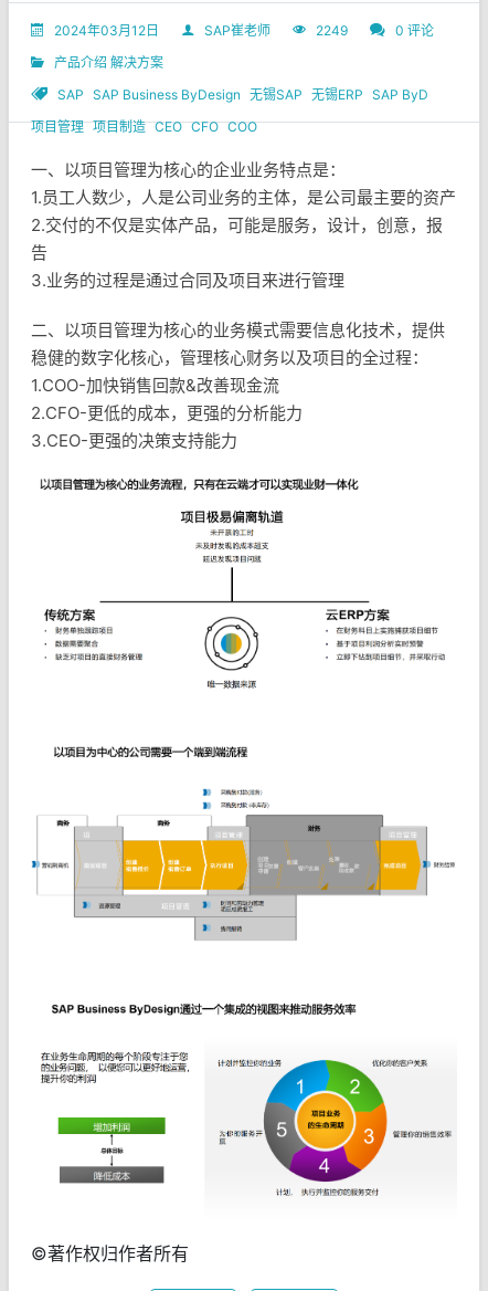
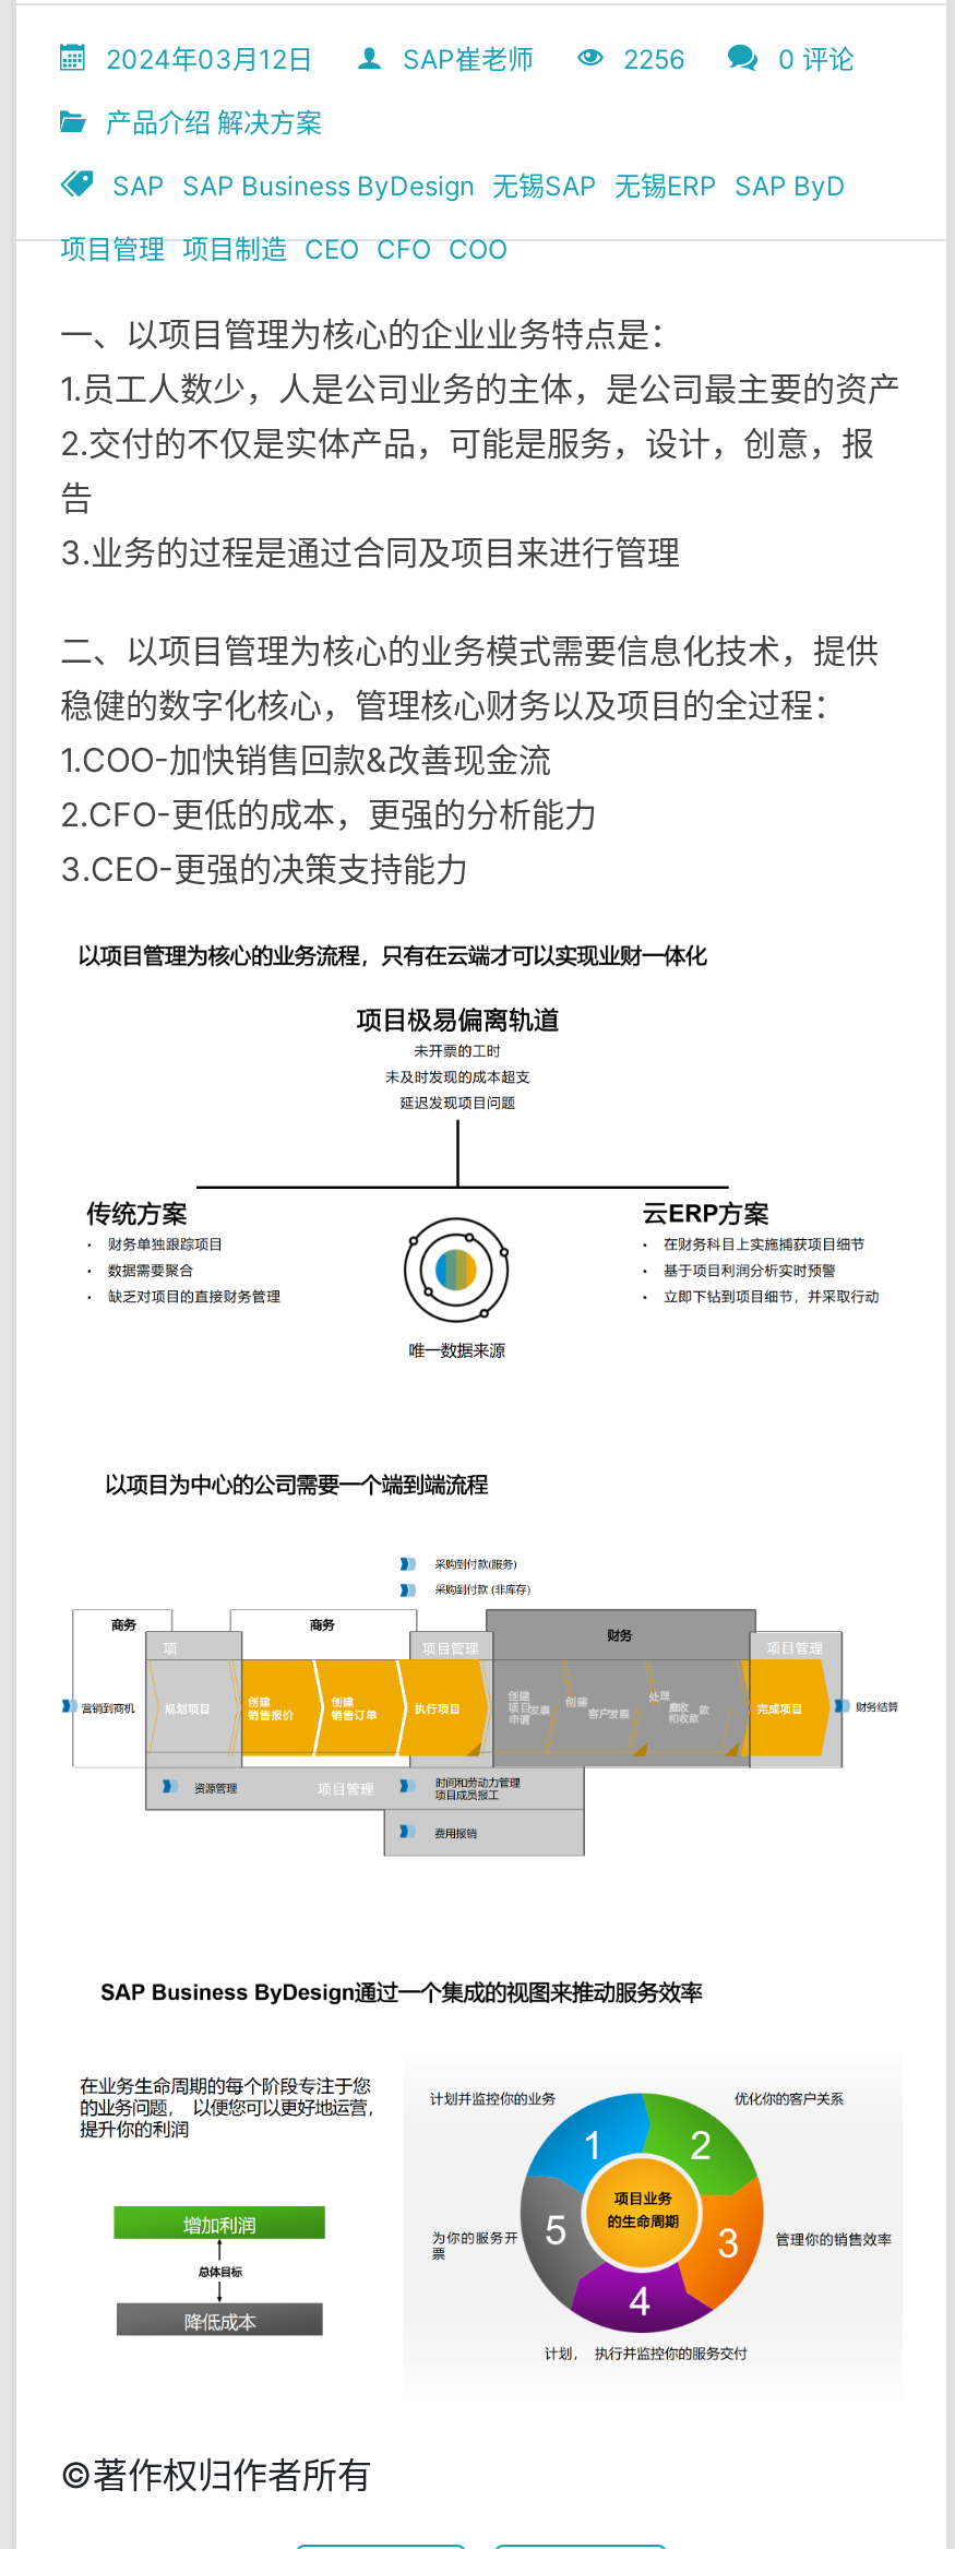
[316,22,348,39] 2249 -> [623,43,684,75] 2256

